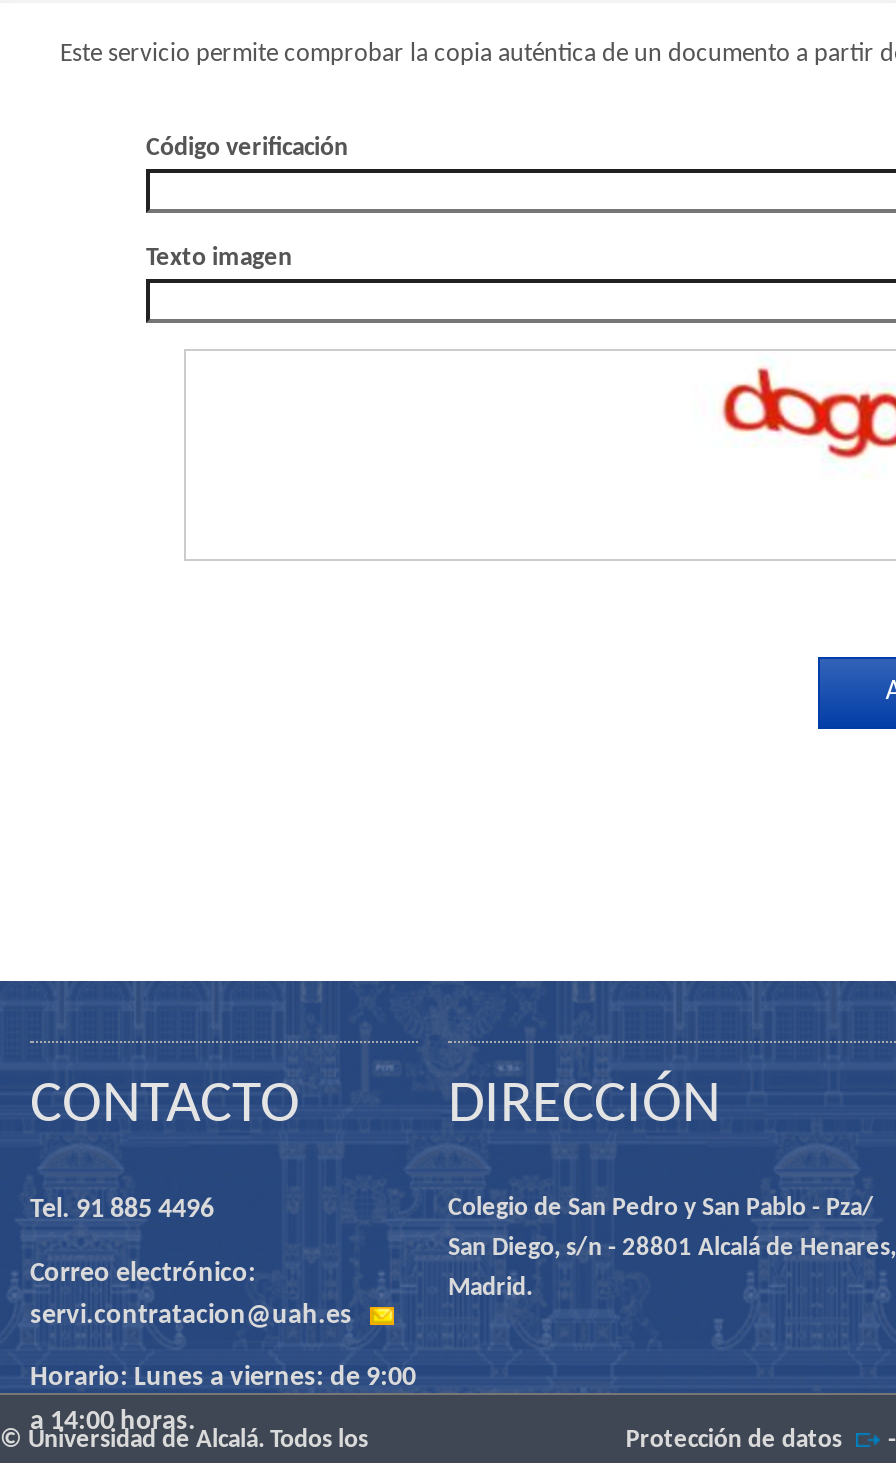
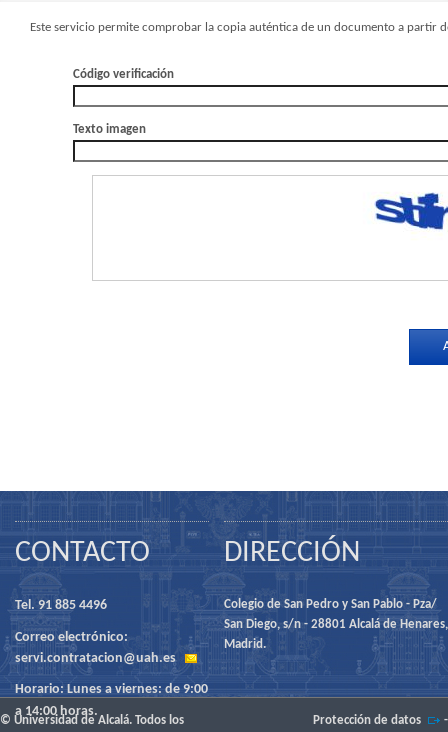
[720,365,890,461] [image] -> [361,185,445,231] [image]

